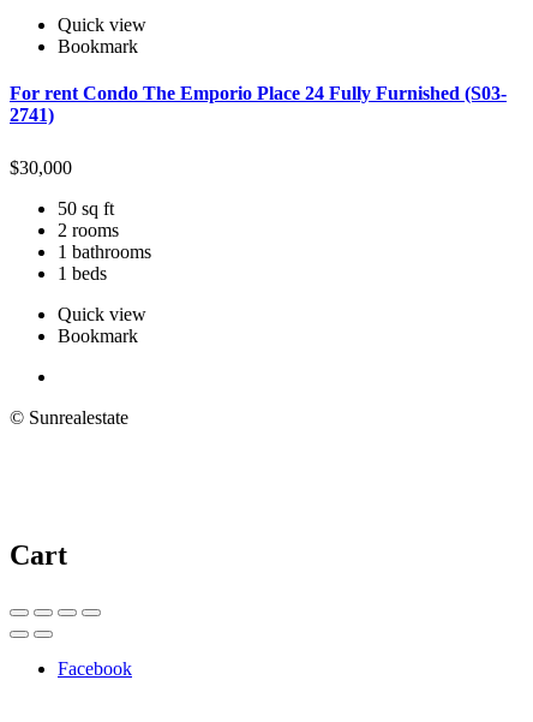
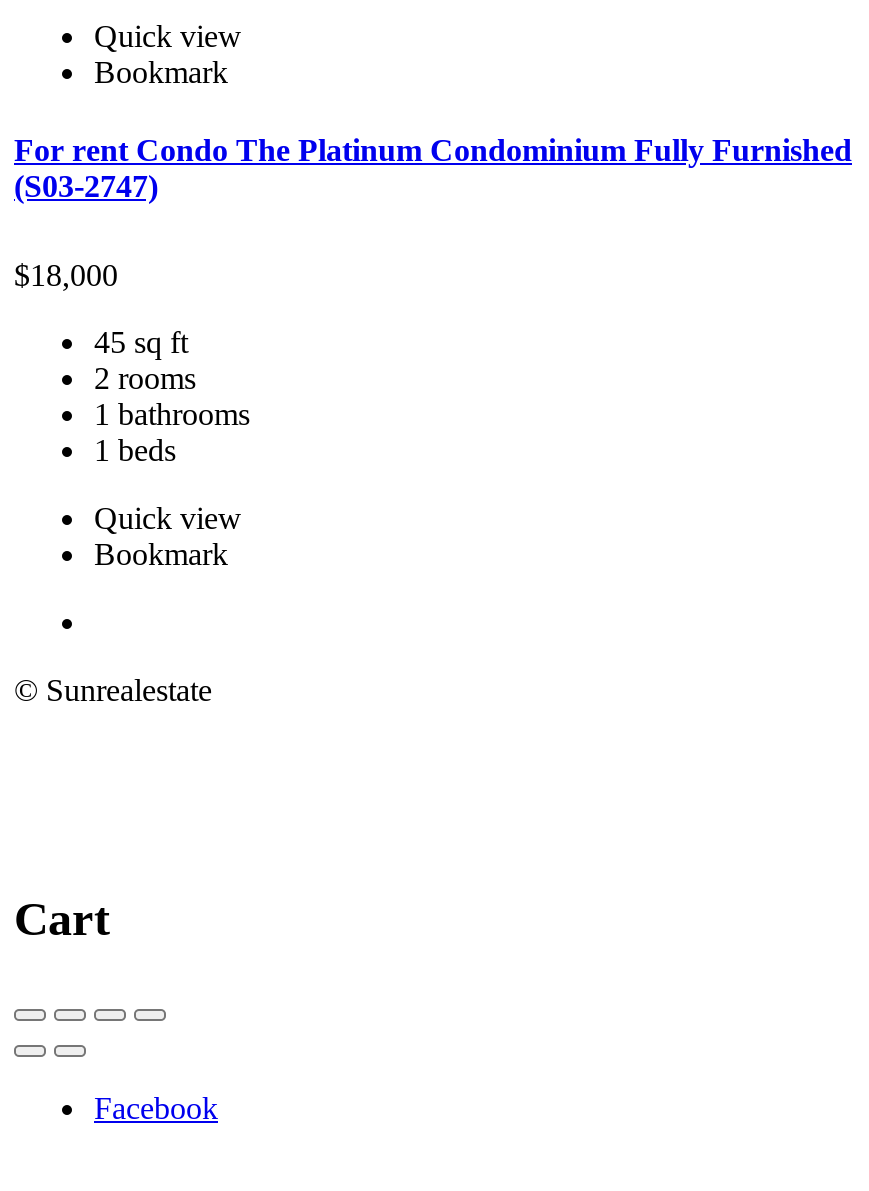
[10,83,507,125] For rent Condo The Emporio Place 24 Fully Furnished (S03- | 2741) -> [14,134,852,204] For rent Condo The Platinum Condominium Fully Furnished | (S03-2747)
[10,157,72,178] $30,000 -> [14,257,118,291] $18,000
[58,198,114,219] 50 sq ft -> [94,325,188,359] 45 sq ft

